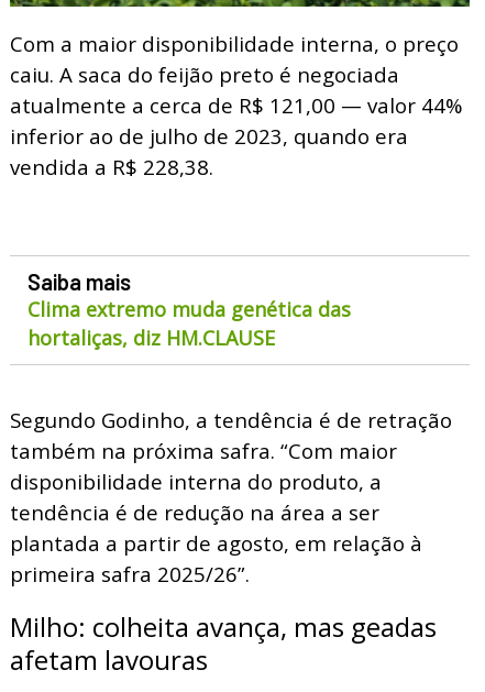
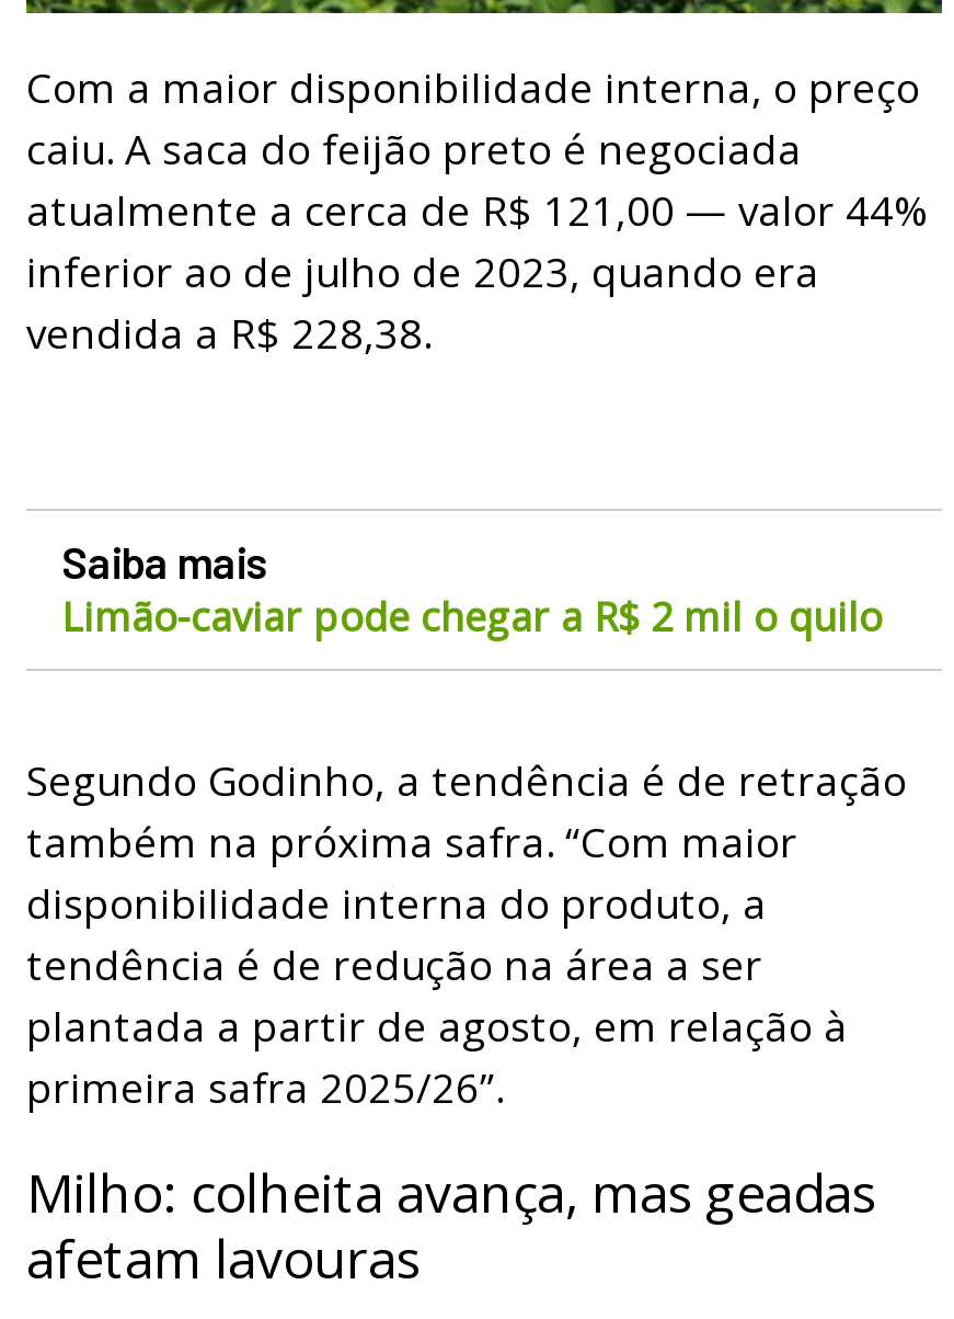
[27,296,351,351] Clima extremo muda genética das | hortaliças, diz HM.CLAUSE -> [61,590,883,643] Limão-caviar pode chegar a R$ 2 mil o quilo

